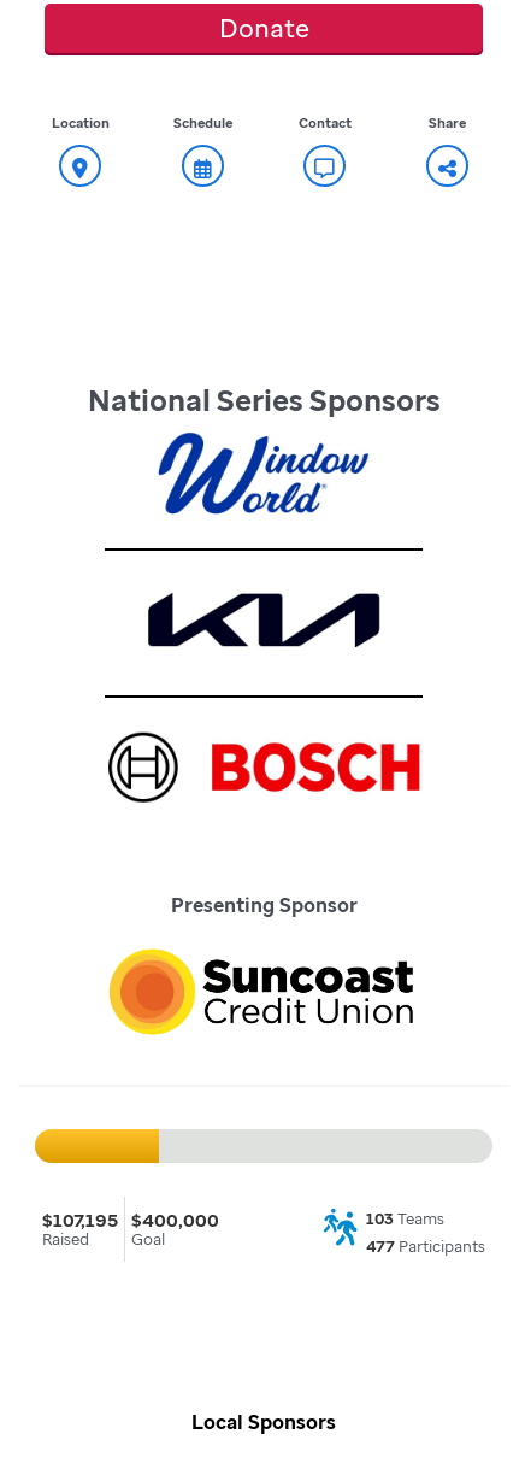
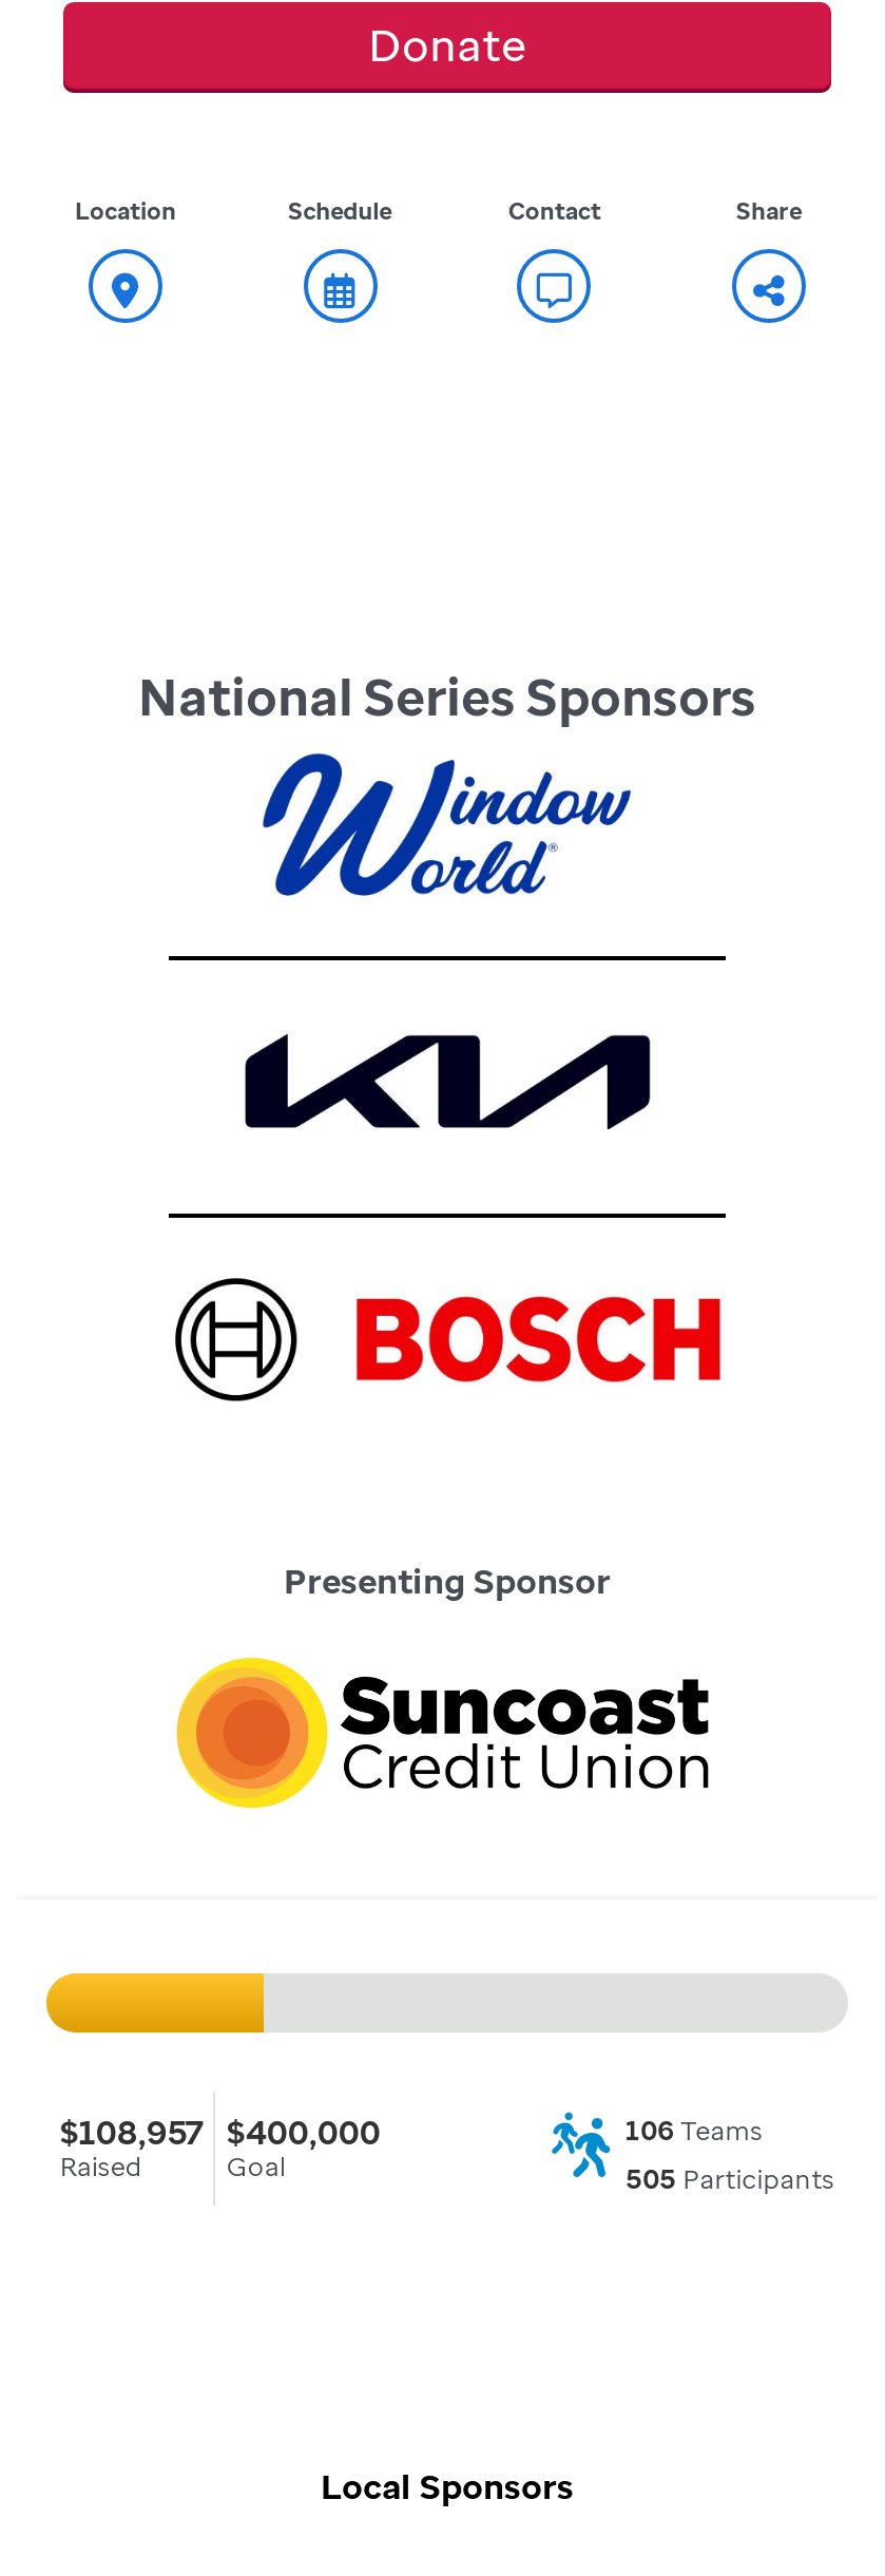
[43,1208,220,1232] $107,195 $400,000 -> [60,2111,381,2153] $108,957 $400,000
[366,1209,444,1229] 103 Teams -> [626,2113,763,2149] 106 Teams
[366,1237,485,1257] 477 Participants -> [626,2162,835,2198] 505 Participants

